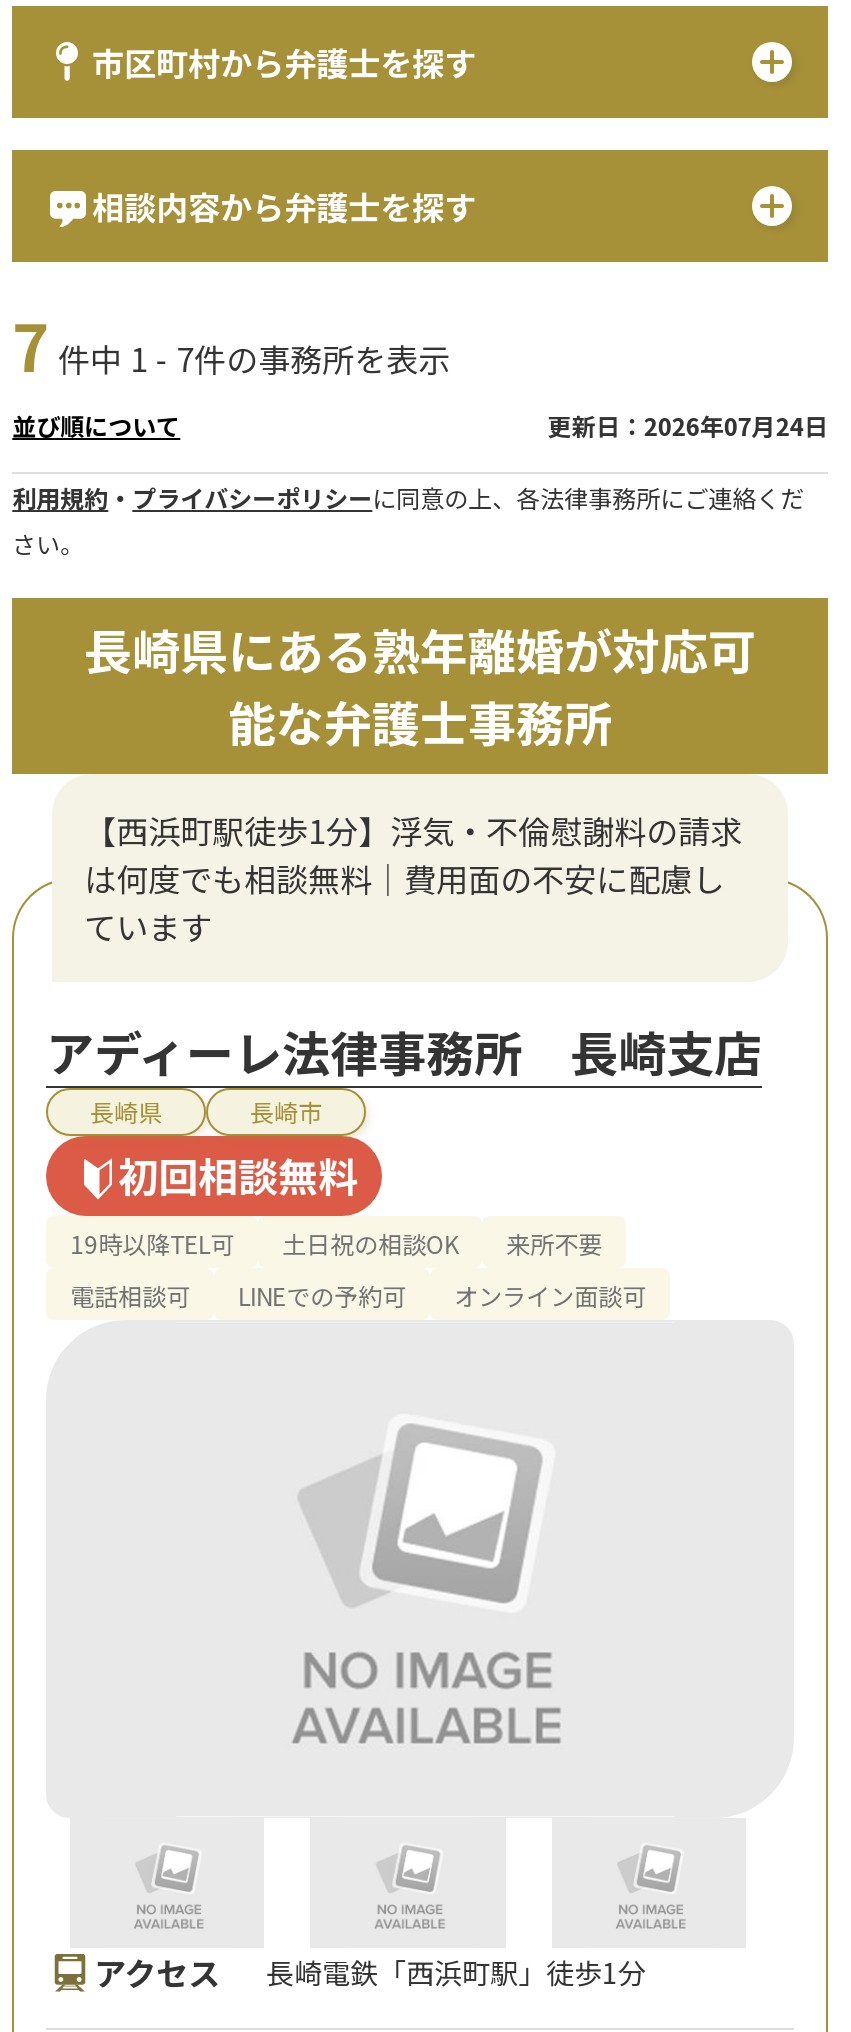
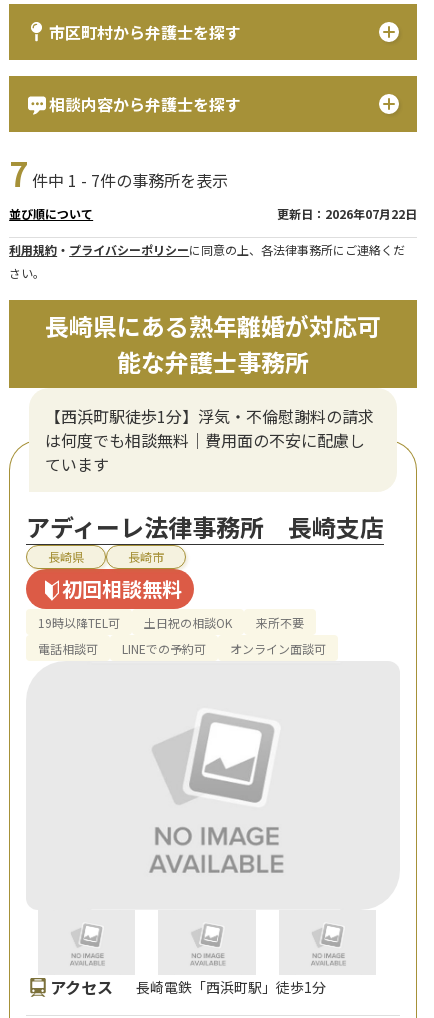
[548,407,828,441] 更新日：2026年07月24日 -> [277,205,417,222] 更新日：2026年07月22日

